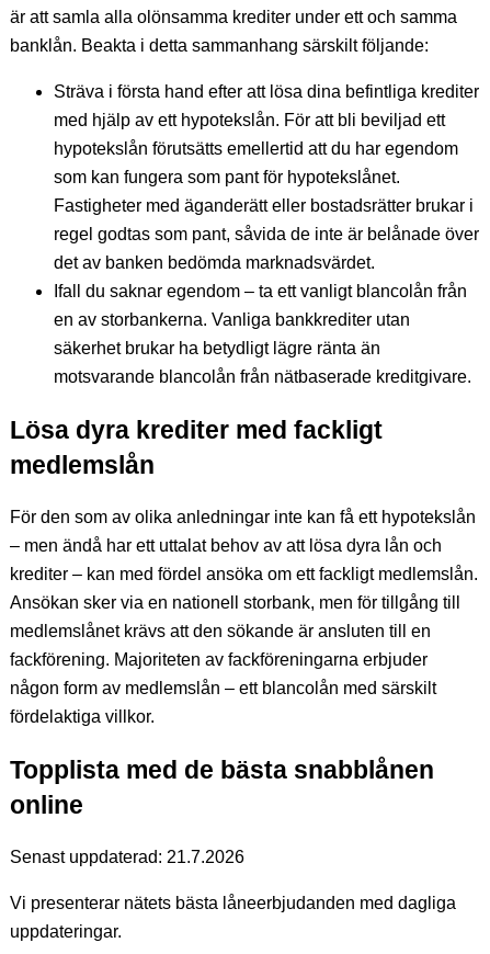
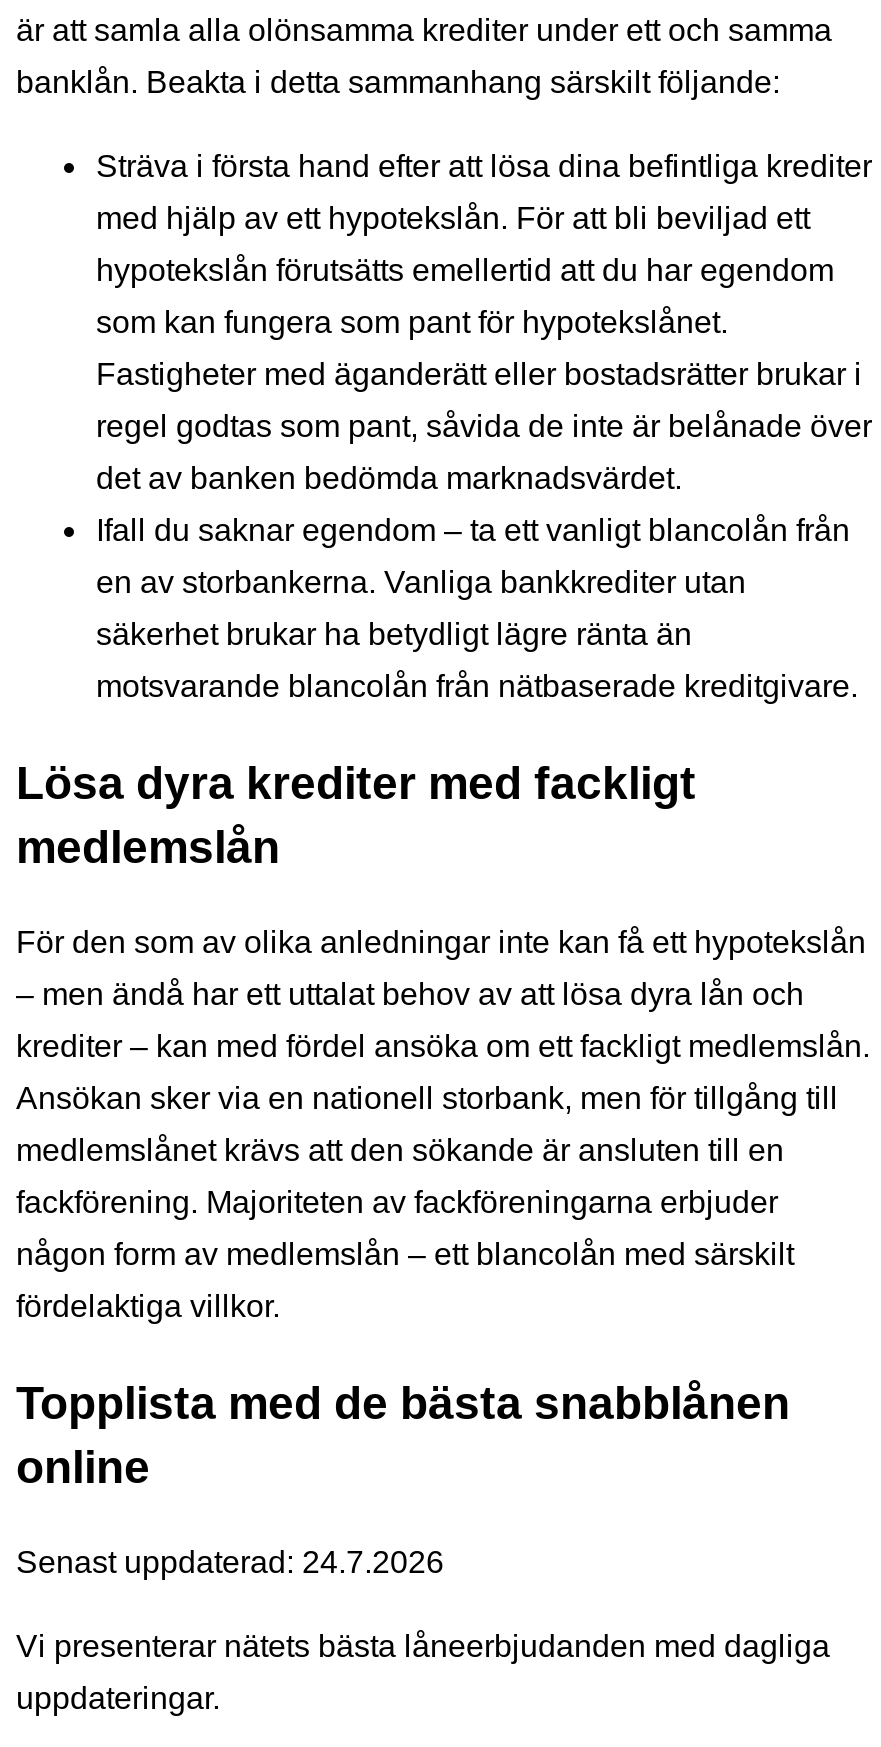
[10,848,244,867] Senast uppdaterad: 21.7.2026 -> [16,1546,444,1580] Senast uppdaterad: 24.7.2026

